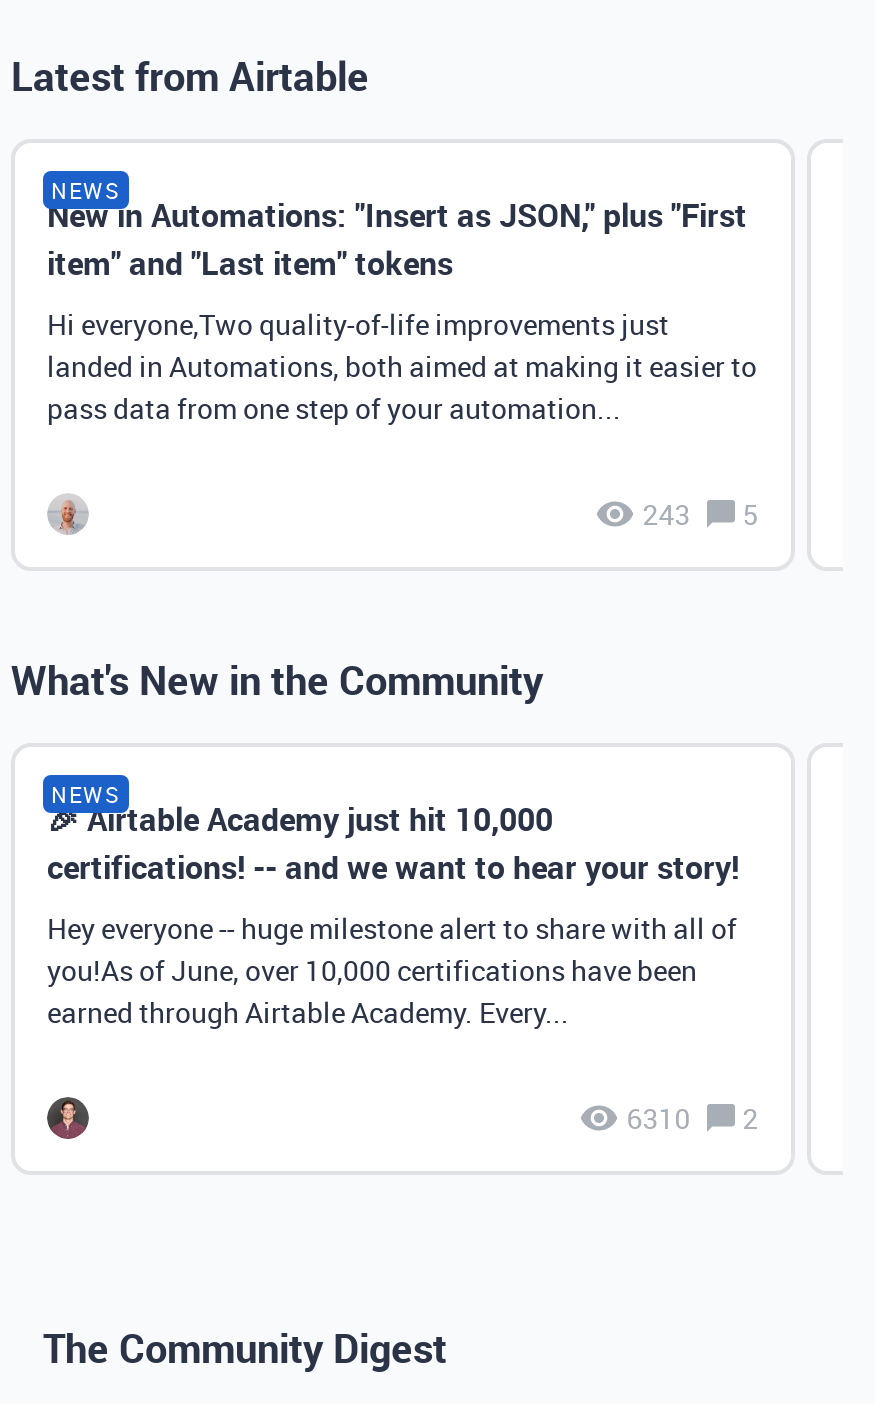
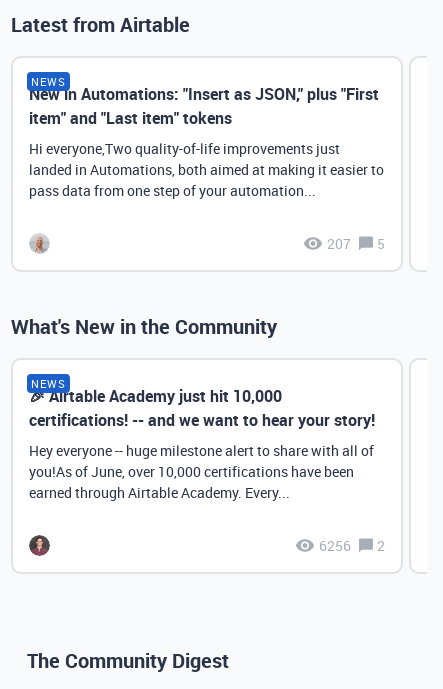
[643,495,759,533] 243 5 -> [327,234,385,253] 207 5
[627,1099,759,1137] 6310 2 -> [319,536,385,555] 6256 2

